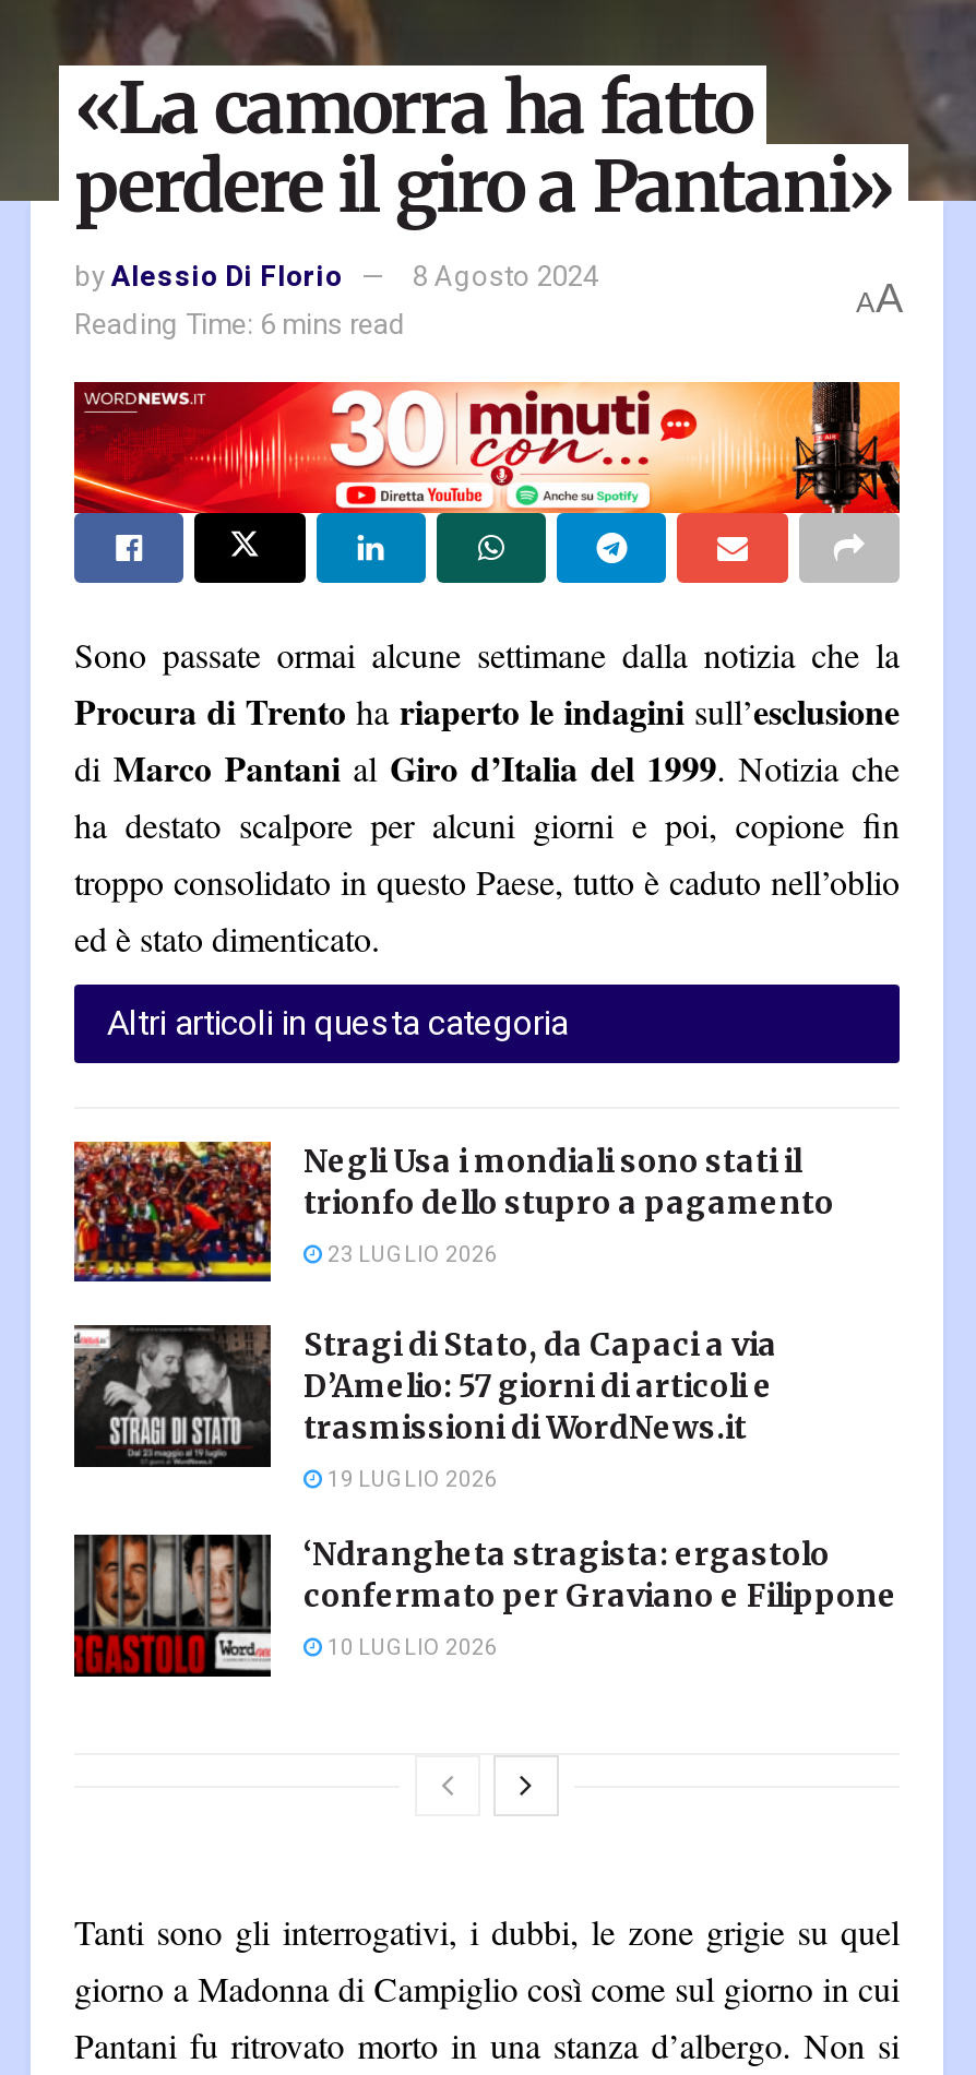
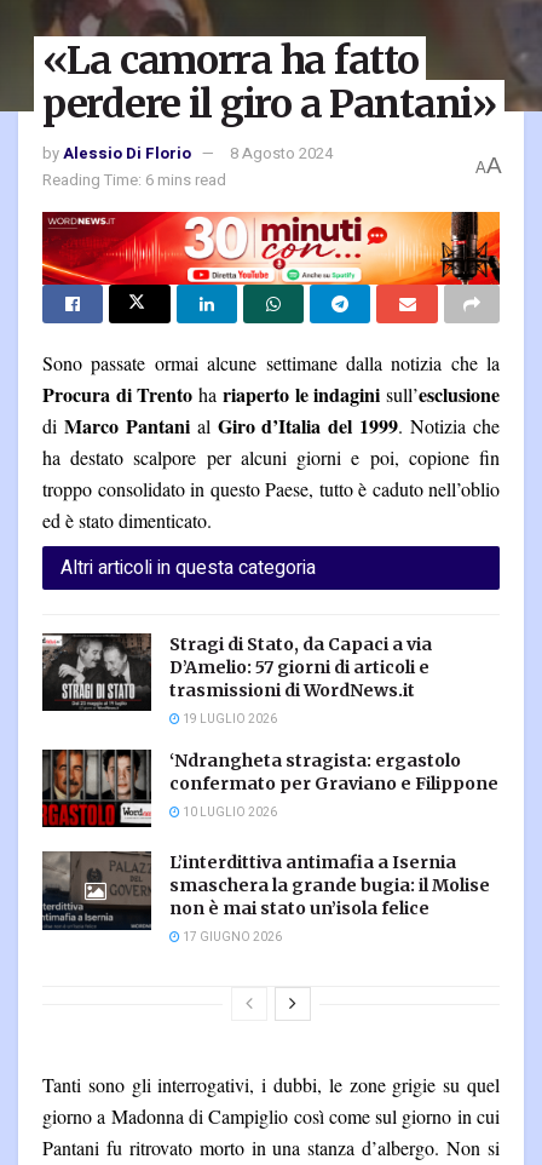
[72,1140,834,1284] [image] | Negli Usa i mondiali sono stati il | trionfo dello stupro a pagamento | 23 LUGLIO 2026 -> none
moved [70,1323,897,1664] -> [40,632,498,821]: [image] | Stragi di Stato, da Capaci a via | D’Amelio: 57 giorni di articoli e | trasmissioni di WordNews.it | 19 LUGLIO 2026 | ‘Ndrangheta stragista: ergastolo | confermato per Graviano e Filippone | 10 LUGLIO 2026
none -> [41,850,490,946] [image] | L’interdittiva antimafia a Isernia | smaschera la grande bugia: il Molise | non è mai stato un’isola felice | 17 GIUGNO 2026

